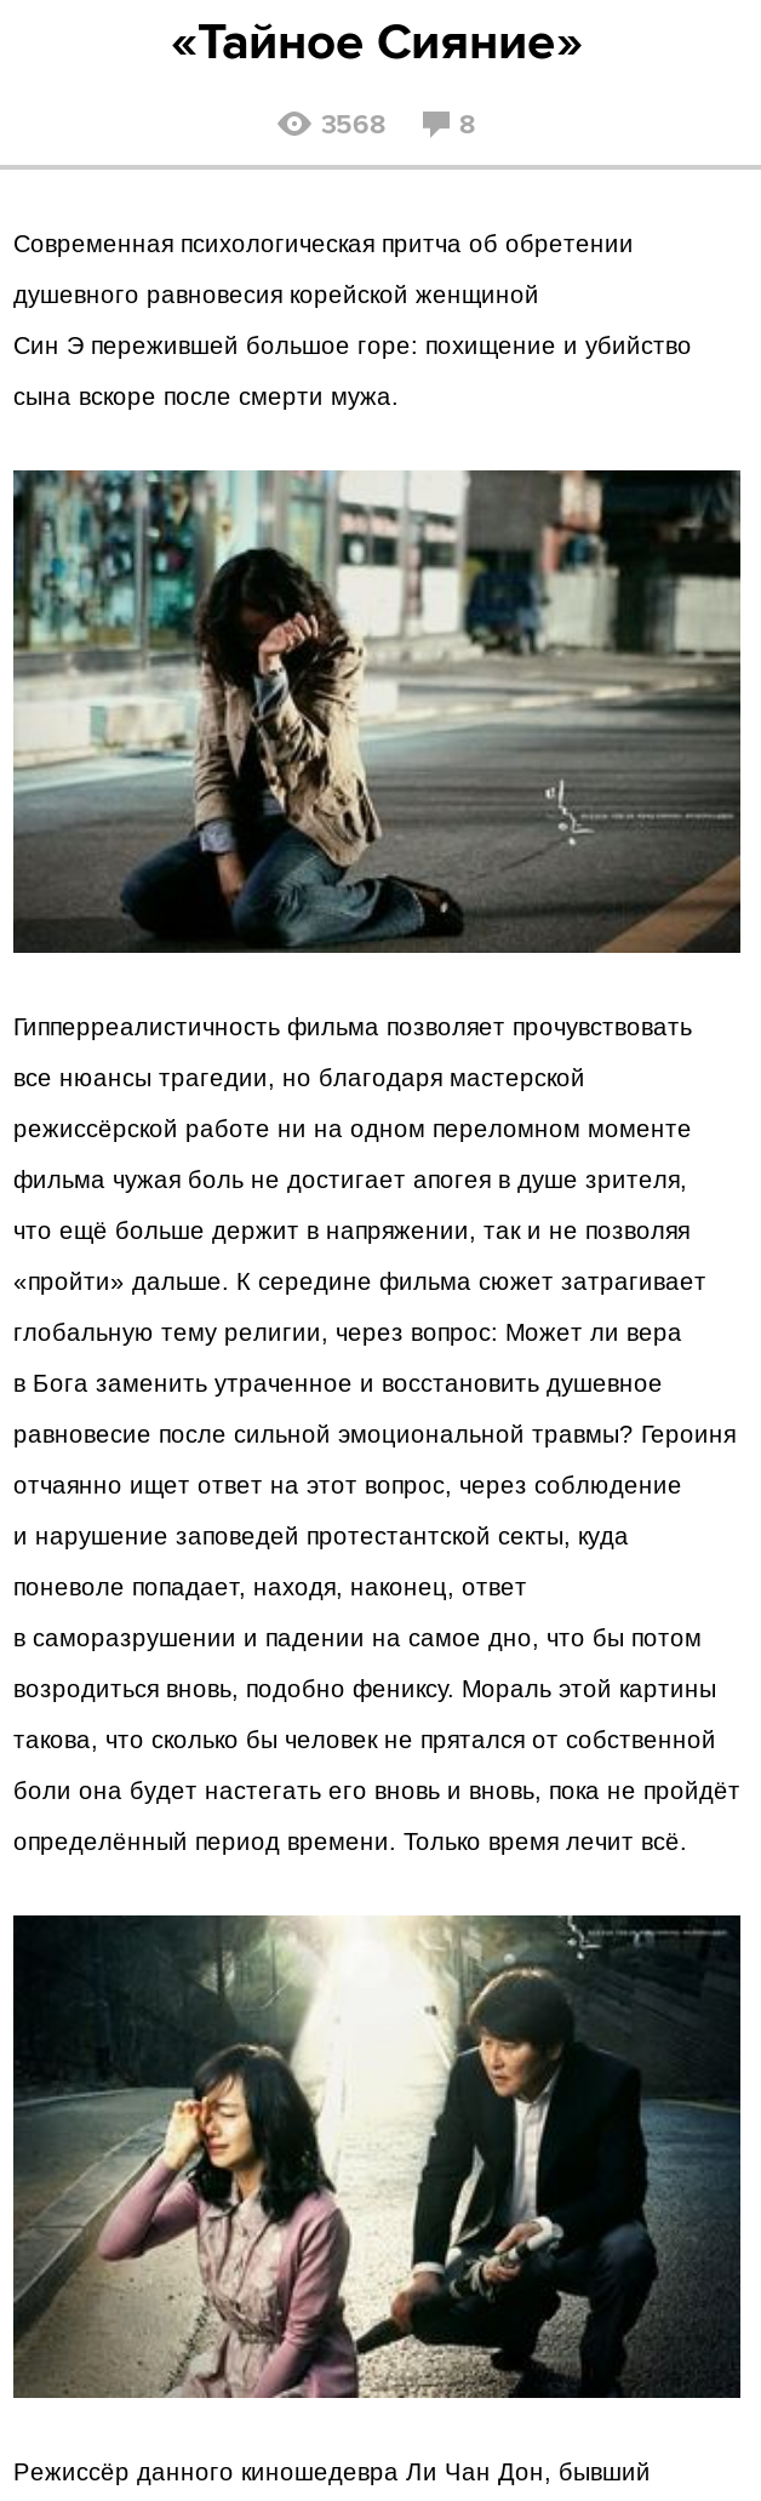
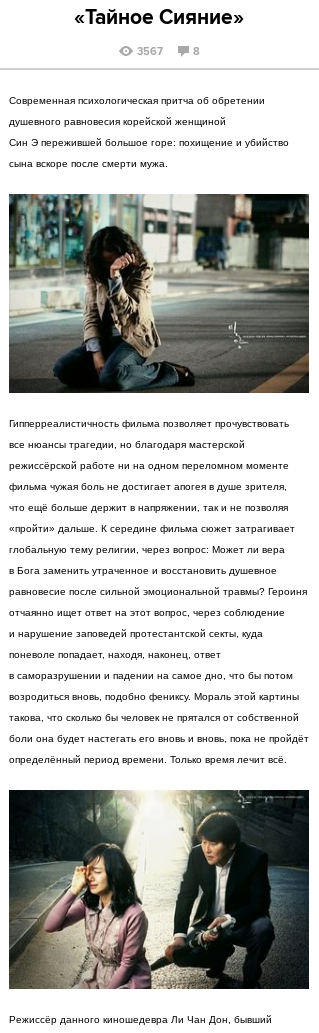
[321,109,387,143] 3568 -> [136,45,162,59] 3567

